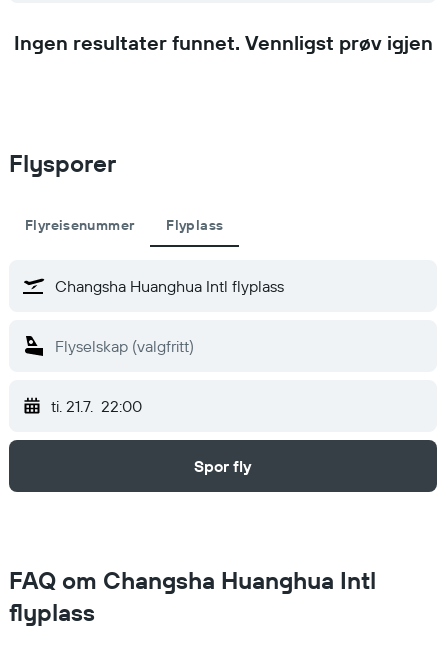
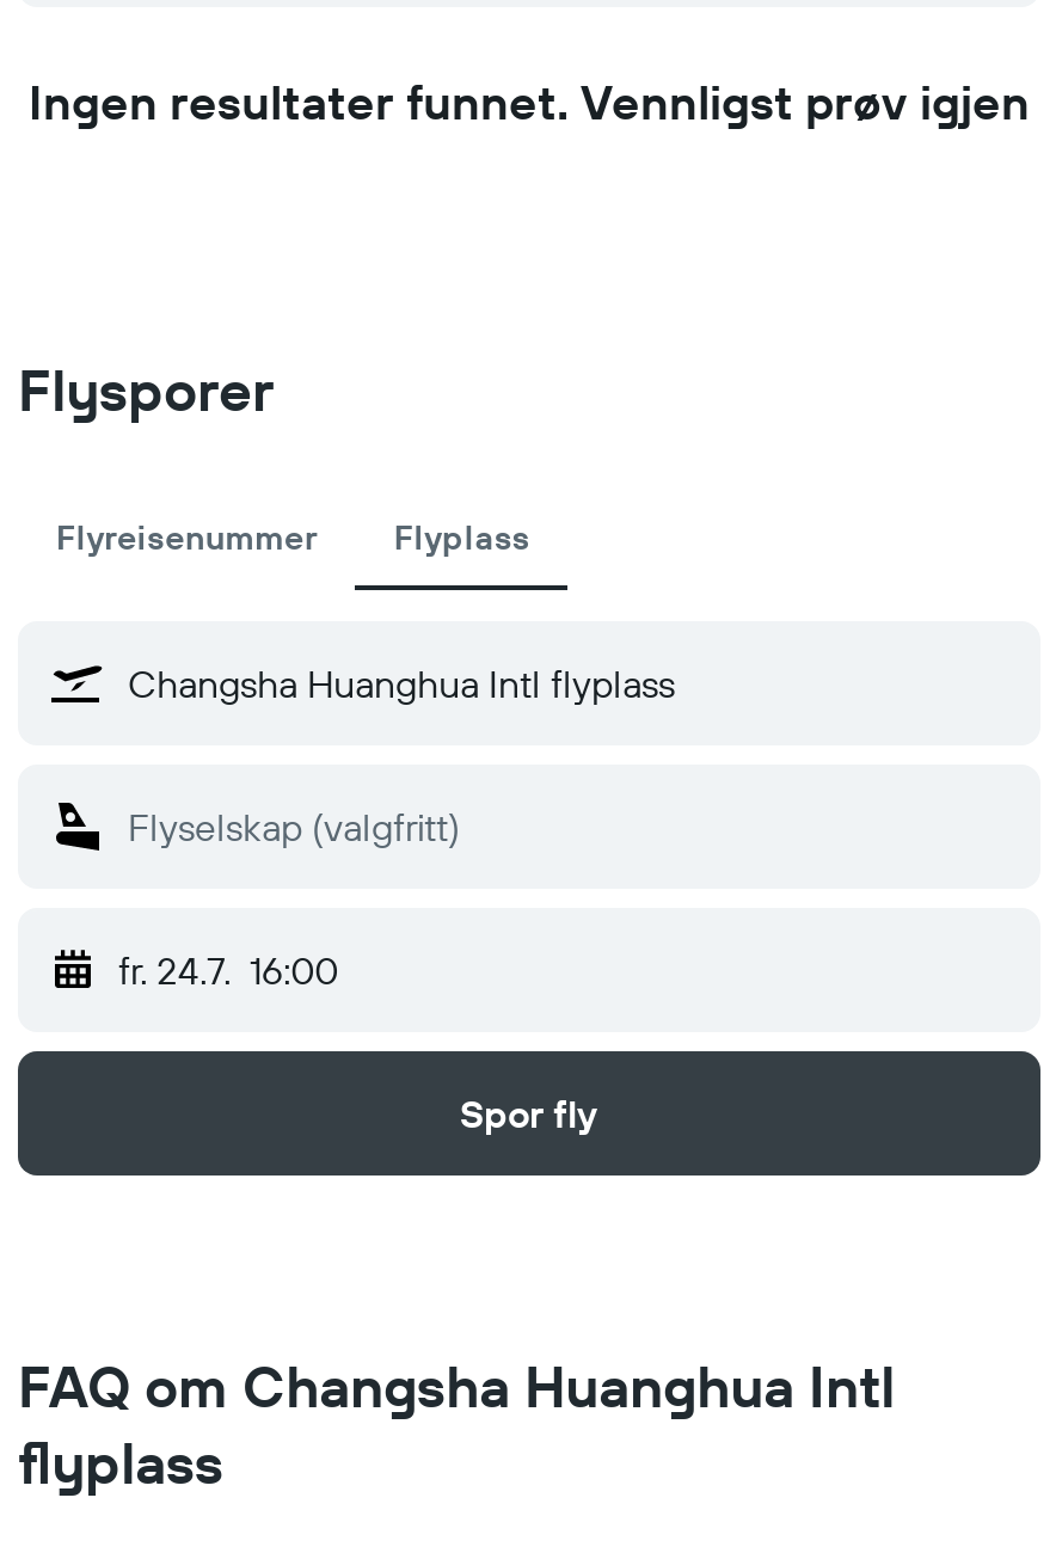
[51,396,142,416] ti. 21.7. 22:00 -> [118,946,338,994] fr. 24.7. 16:00

